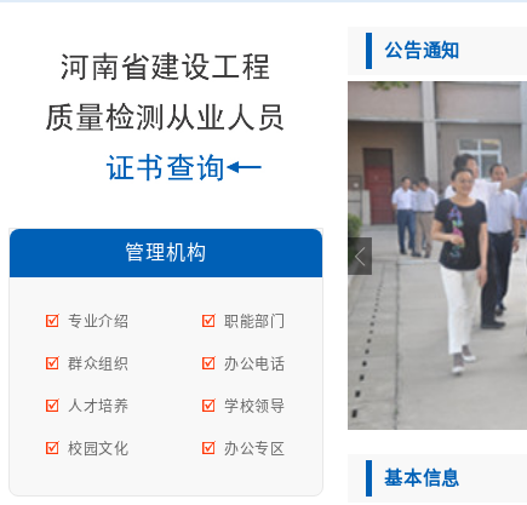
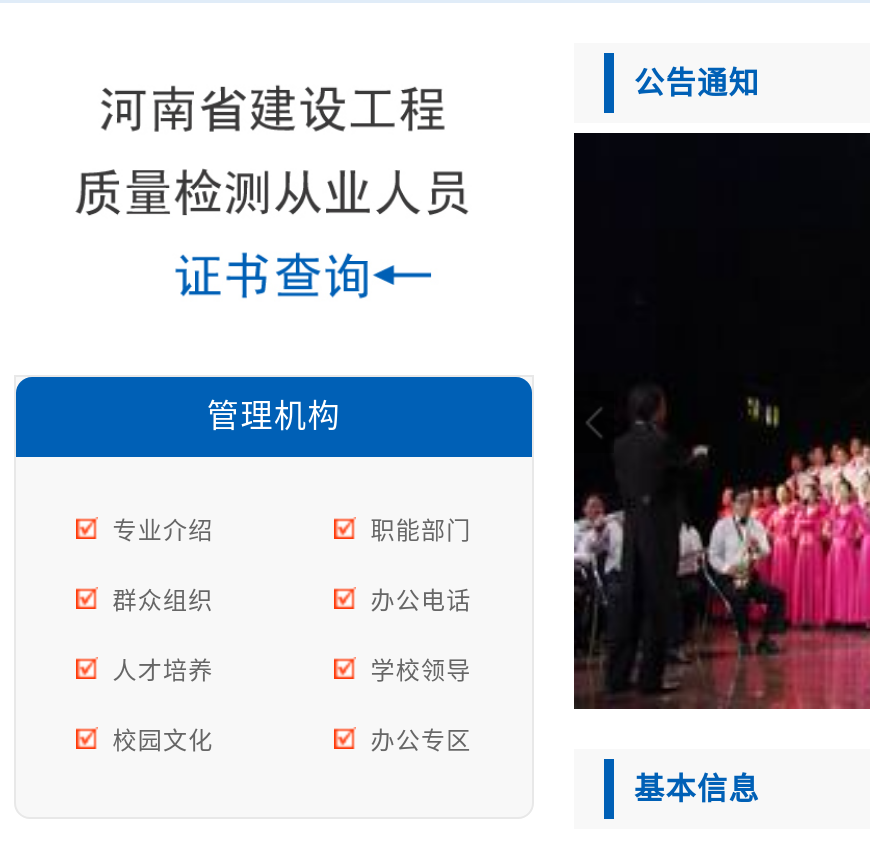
[346,80,523,429] [image] -> [572,131,864,709] [image]

